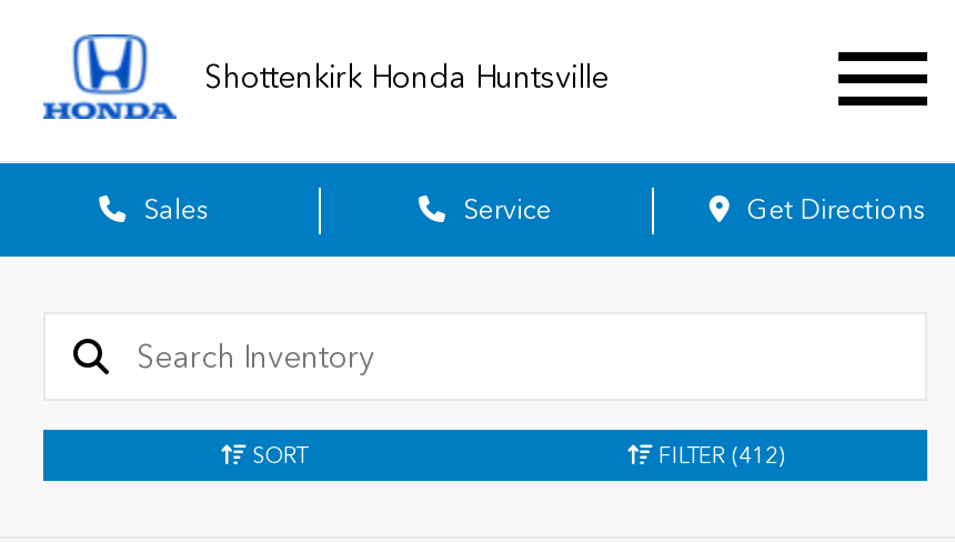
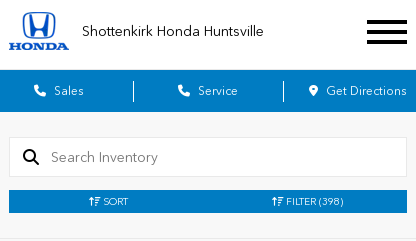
[652,443,785,469] FILTER (412) -> [283,196,343,208] FILTER (398)

